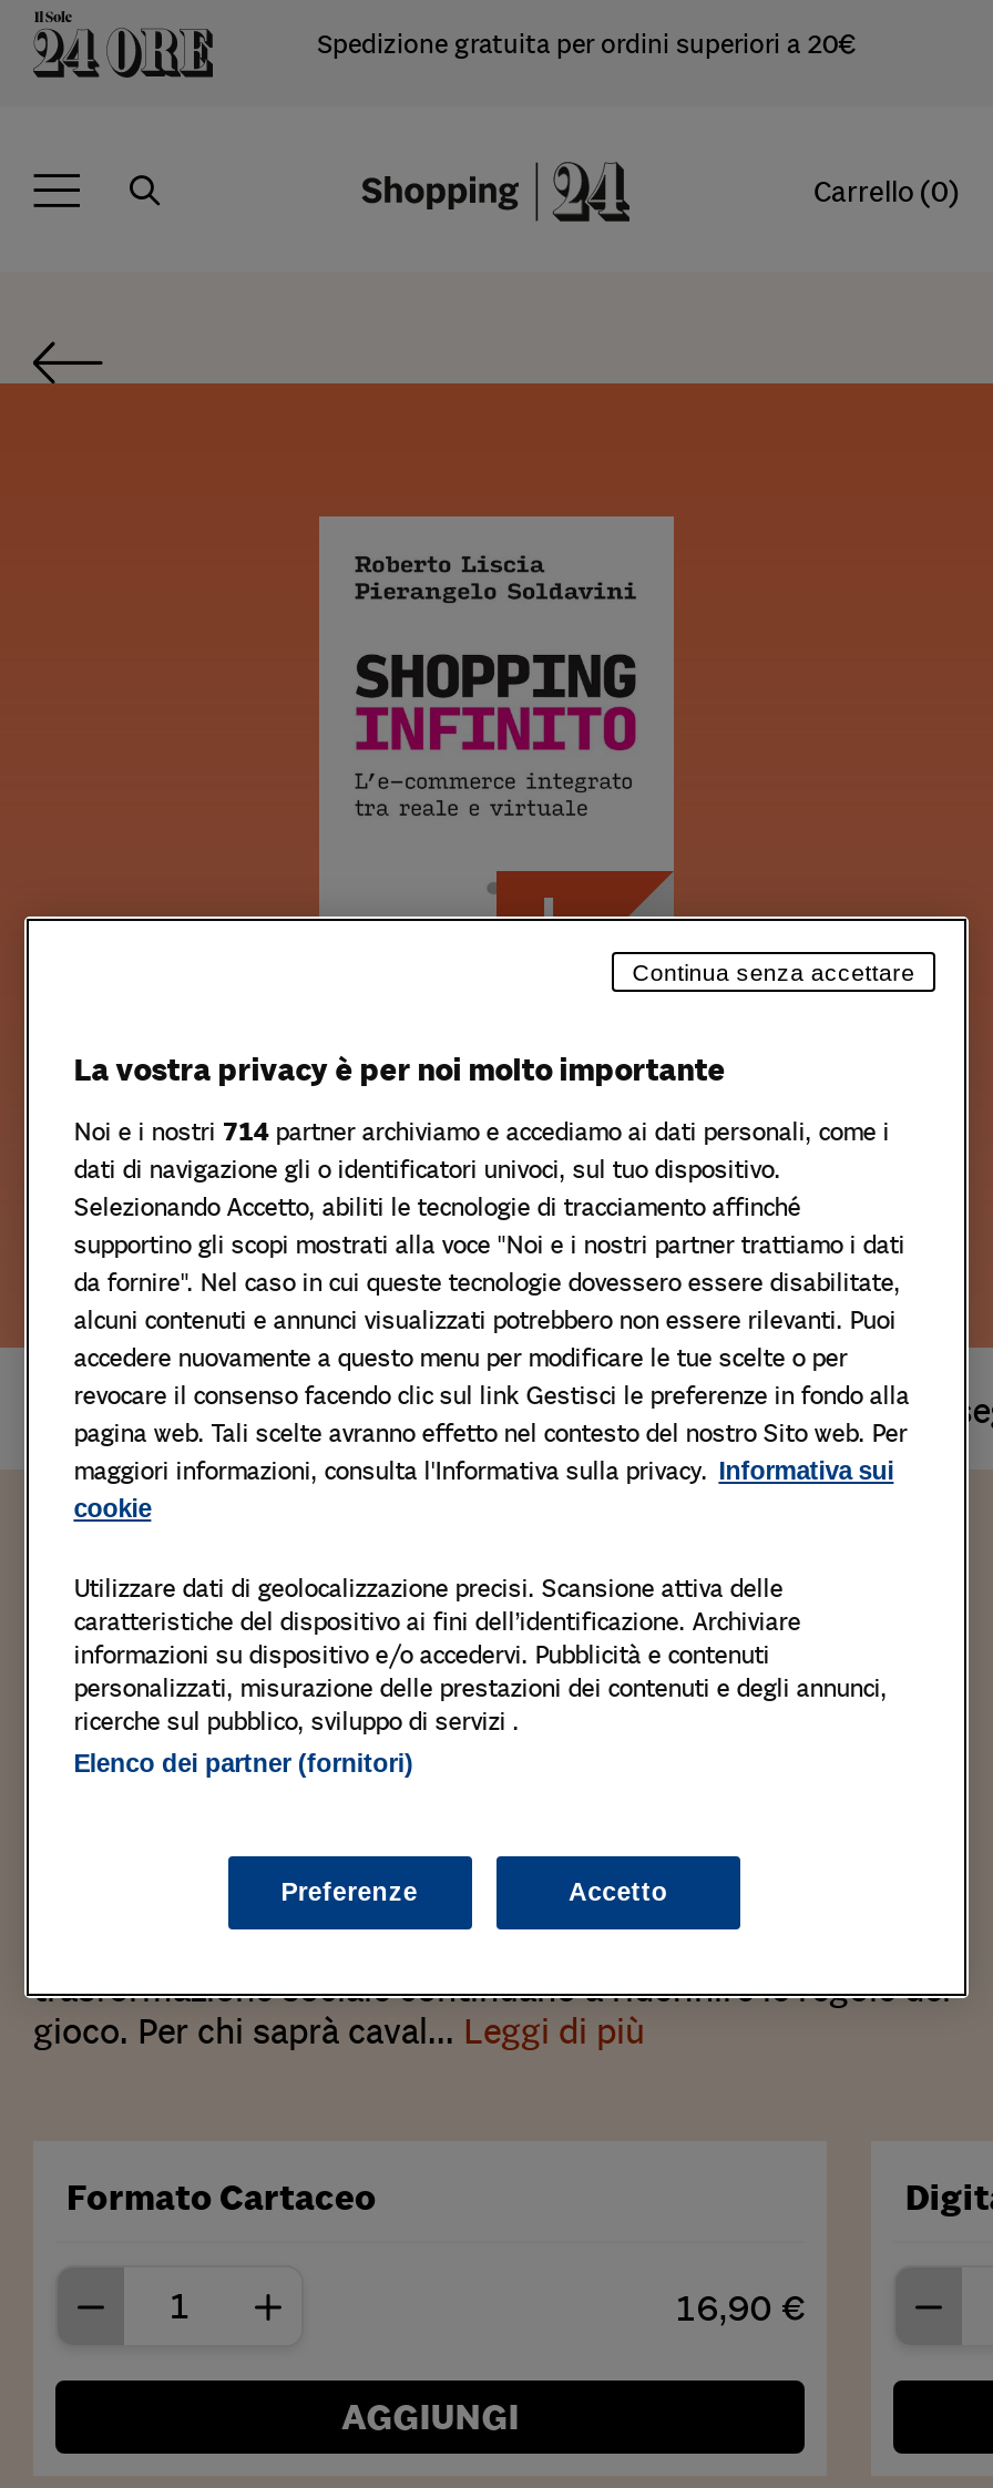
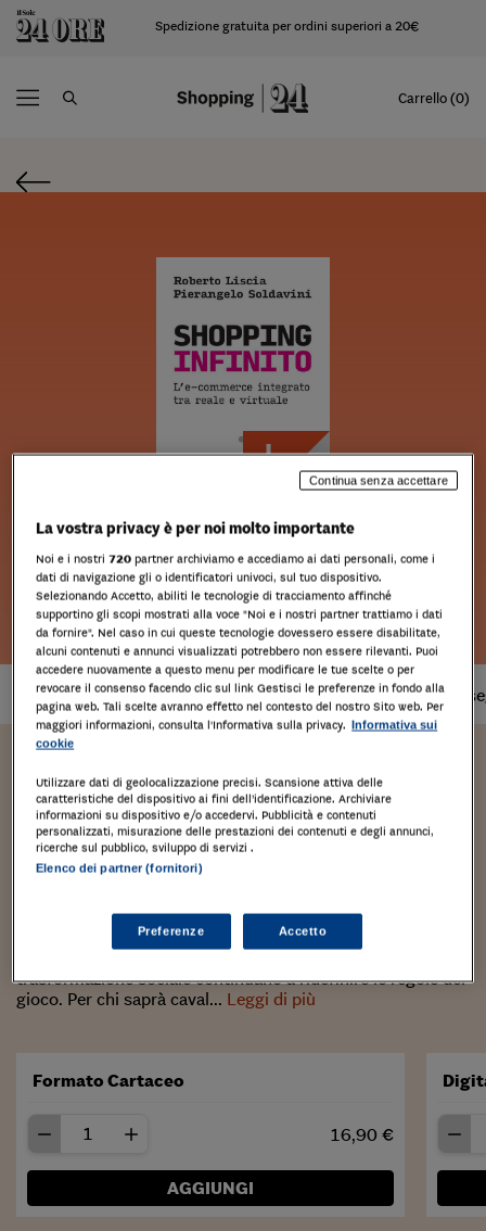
[74,1116,889,1147] Noi e i nostri 714 partner archiviamo e accediamo ai dati personali, come i -> [36,551,435,566] Noi e i nostri 720 partner archiviamo e accediamo ai dati personali, come i

